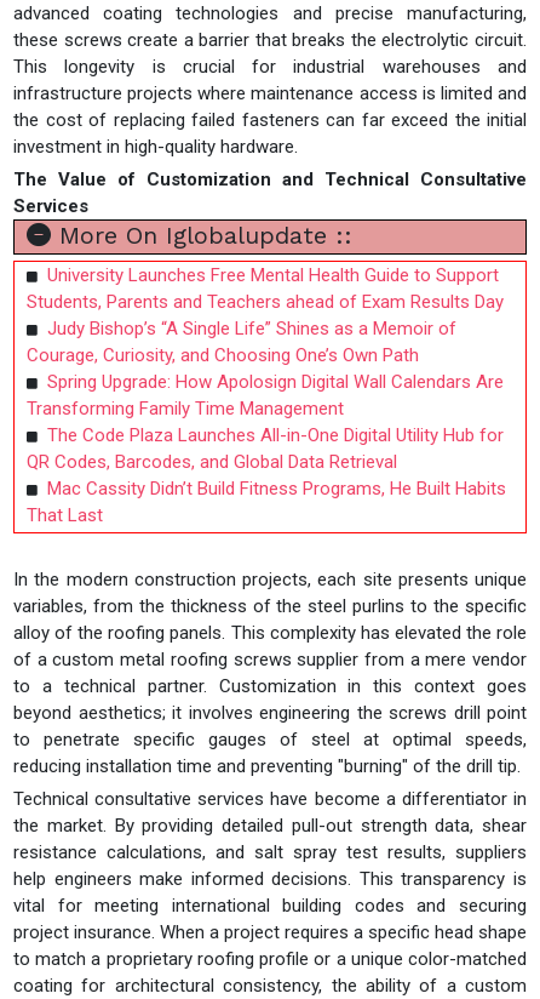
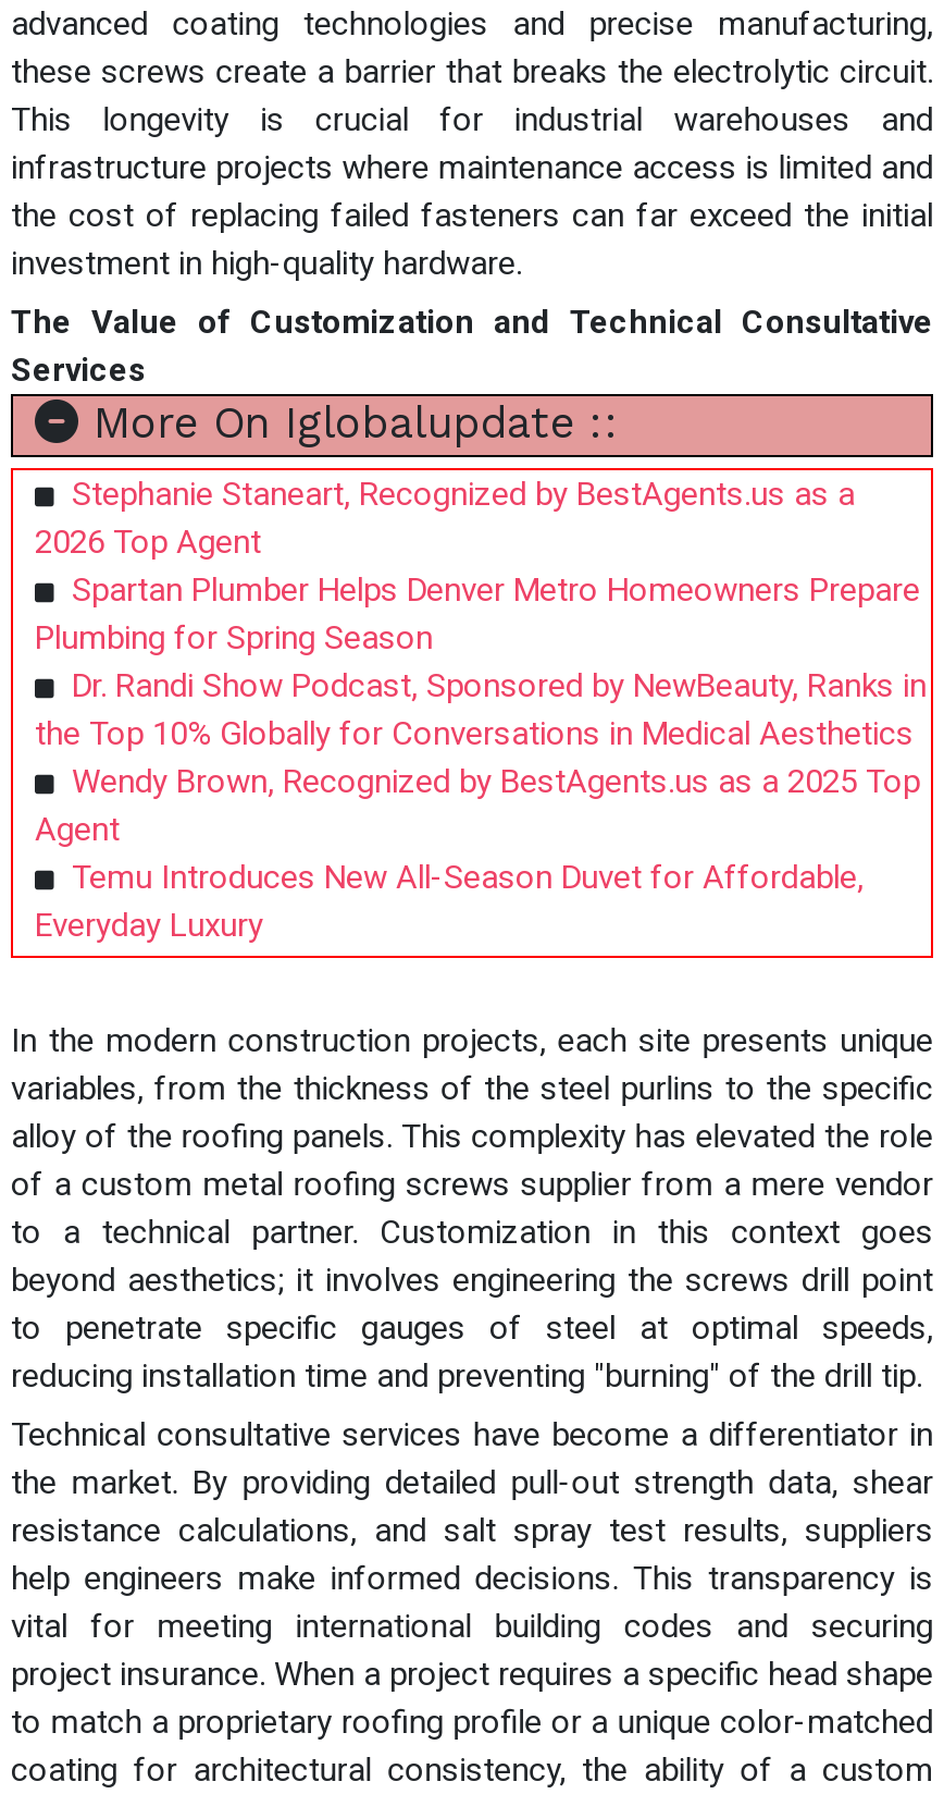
[27,264,506,526] University Launches Free Mental Health Guide to Support | Students, Parents and Teachers ahead of Exam Results Day | Judy Bishop’s “A Single Life” Shines as a Memoir of | Courage, Curiosity, and Choosing One’s Own Path | Spring Upgrade: How Apolosign Digital Wall Calendars Are | Transforming Family Time Management | The Code Plaza Launches All-in-One Digital Utility Hub for | QR Codes, Barcodes, and Global Data Retrieval | Mac Cassity Didn’t Build Fitness Programs, He Built Habits | That Last -> [35,474,927,944] Stephanie Staneart, Recognized by BestAgents.us as a | 2026 Top Agent | Spartan Plumber Helps Denver Metro Homeowners Prepare | Plumbing for Spring Season | Dr. Randi Show Podcast, Sponsored by NewBeauty, Ranks in | the Top 10% Globally for Conversations in Medical Aesthetics | Wendy Brown, Recognized by BestAgents.us as a 2025 Top | Agent | Temu Introduces New All-Season Duvet for Affordable, | Everyday Luxury

